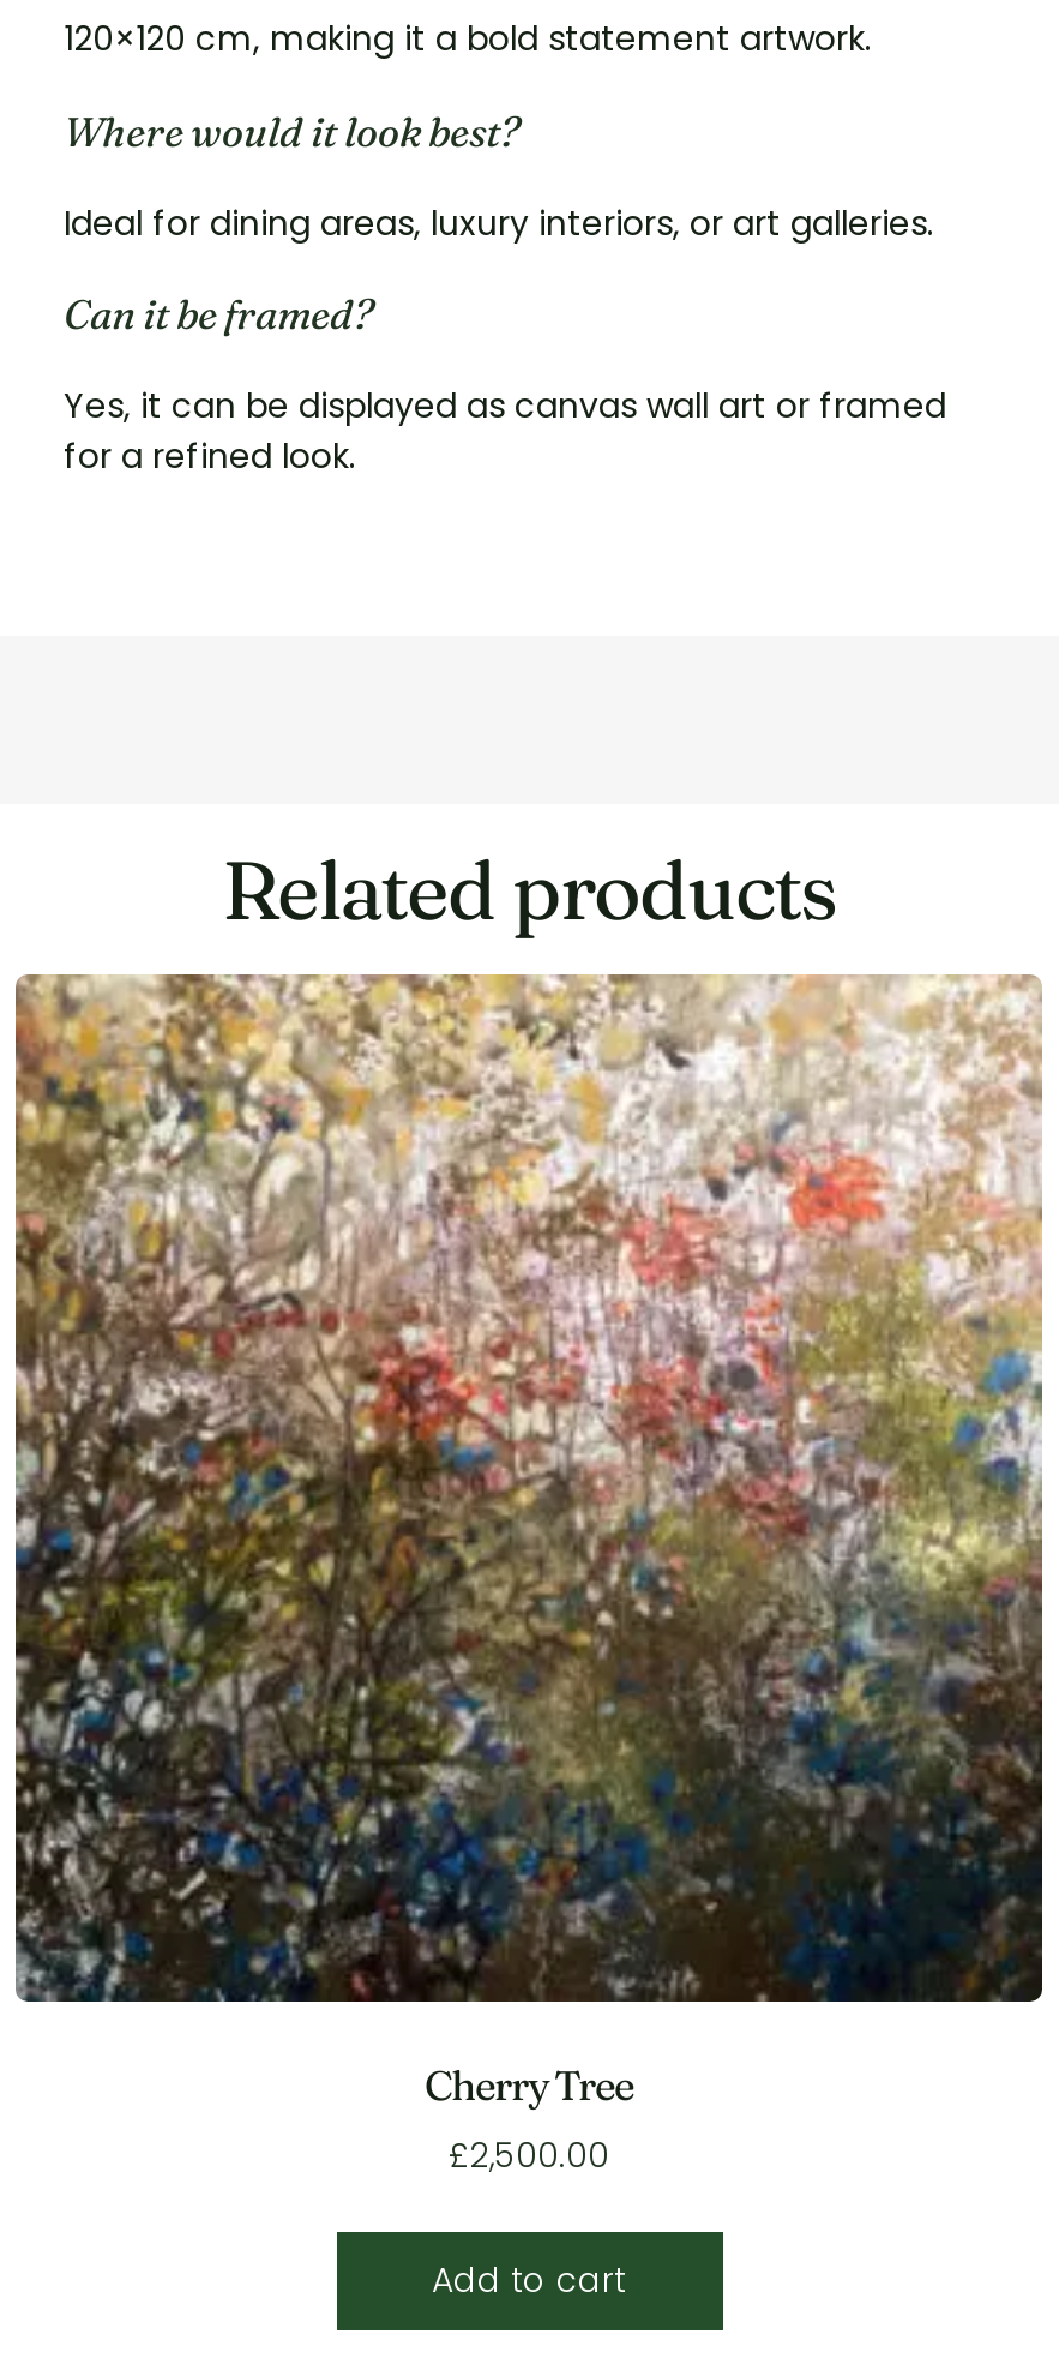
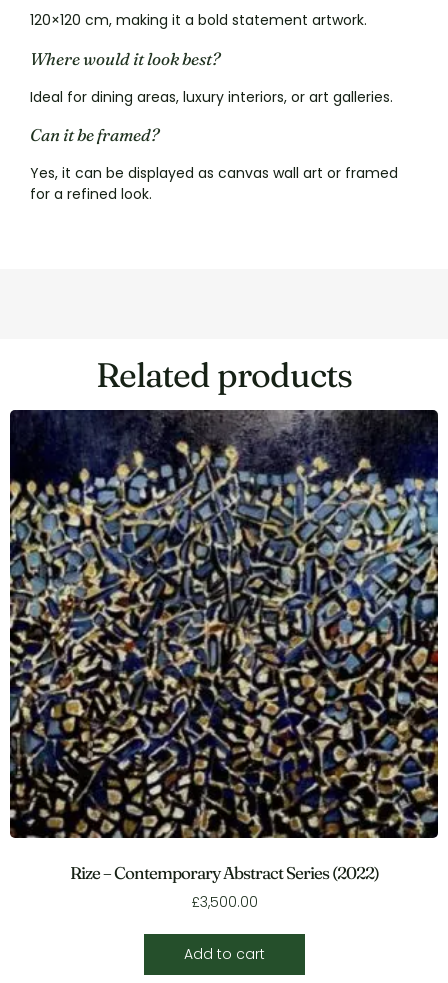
[13,972,1045,2109] [image] | Cherry Tree -> [9,409,439,883] [image] | Rize – Contemporary Abstract Series (2022)
[449,2132,609,2180] £2,500.00 -> [190,892,257,912] £3,500.00

